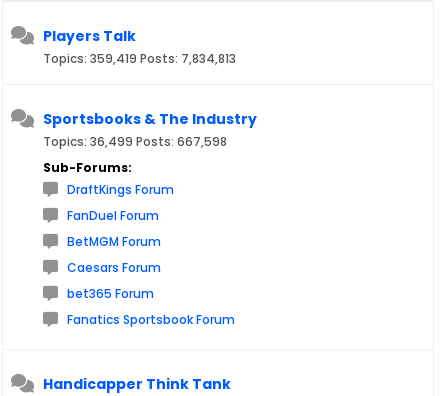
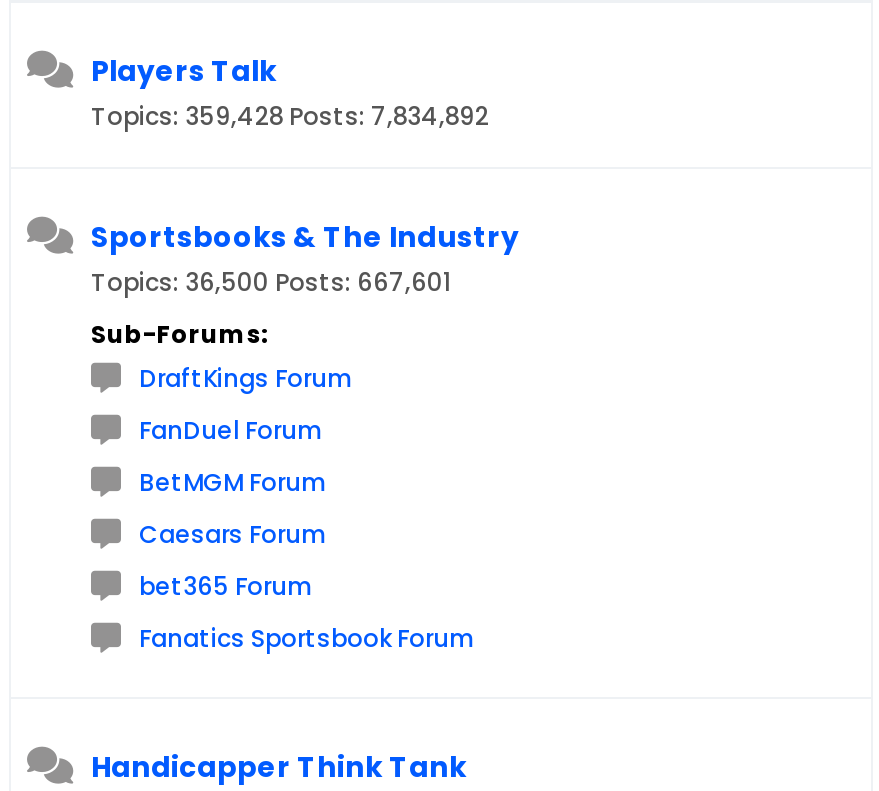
[43,50,236,67] Topics: 359,419 Posts: 7,834,813 -> [91,99,489,133] Topics: 359,428 Posts: 7,834,892
[43,133,227,150] Topics: 36,499 Posts: 667,598 -> [91,265,451,299] Topics: 36,500 Posts: 667,601

